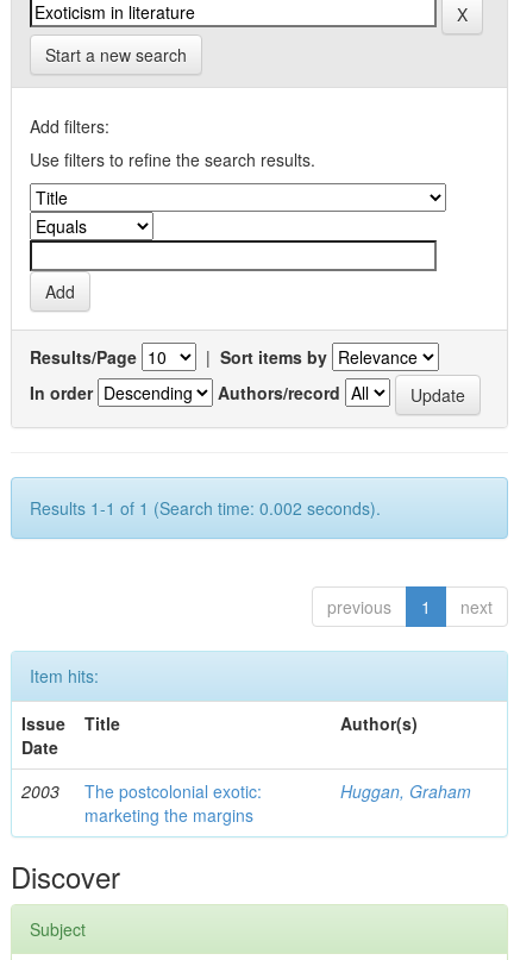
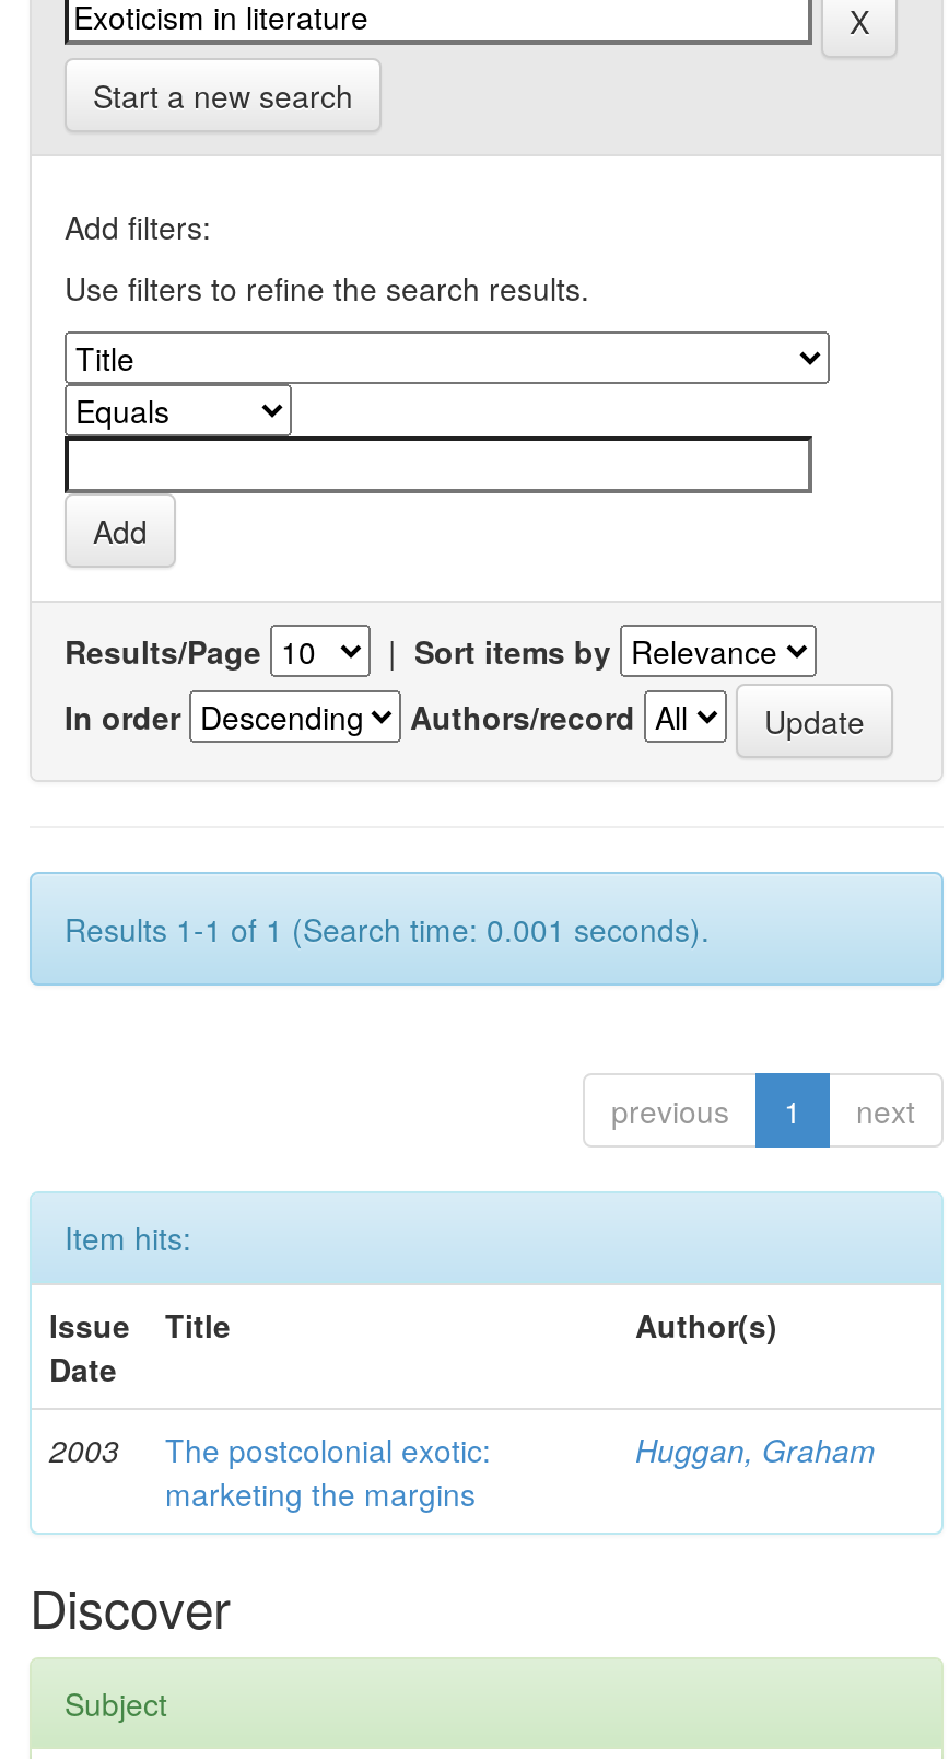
[30,496,381,520] Results 1-1 of 1 (Search time: 0.002 seconds). -> [65,907,710,951] Results 1-1 of 1 (Search time: 0.001 seconds).

